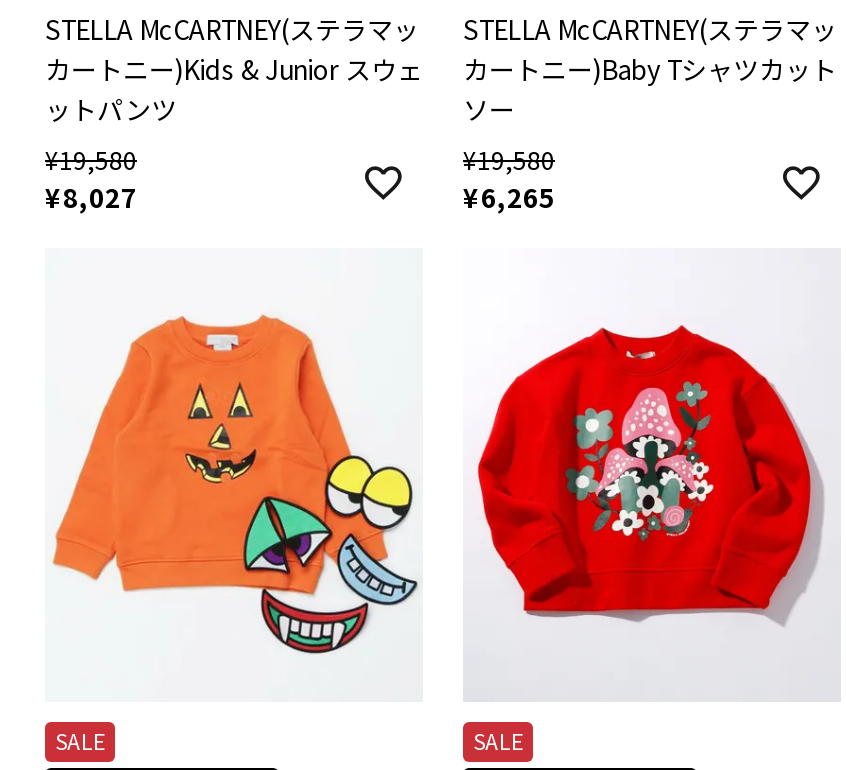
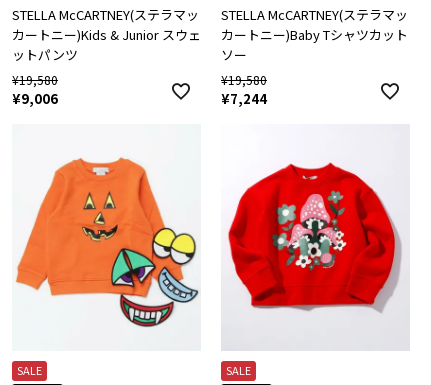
[45,179,137,217] ¥8,027 -> [12,89,58,108] ¥9,006
[463,179,555,217] ¥6,265 -> [221,89,267,108] ¥7,244

